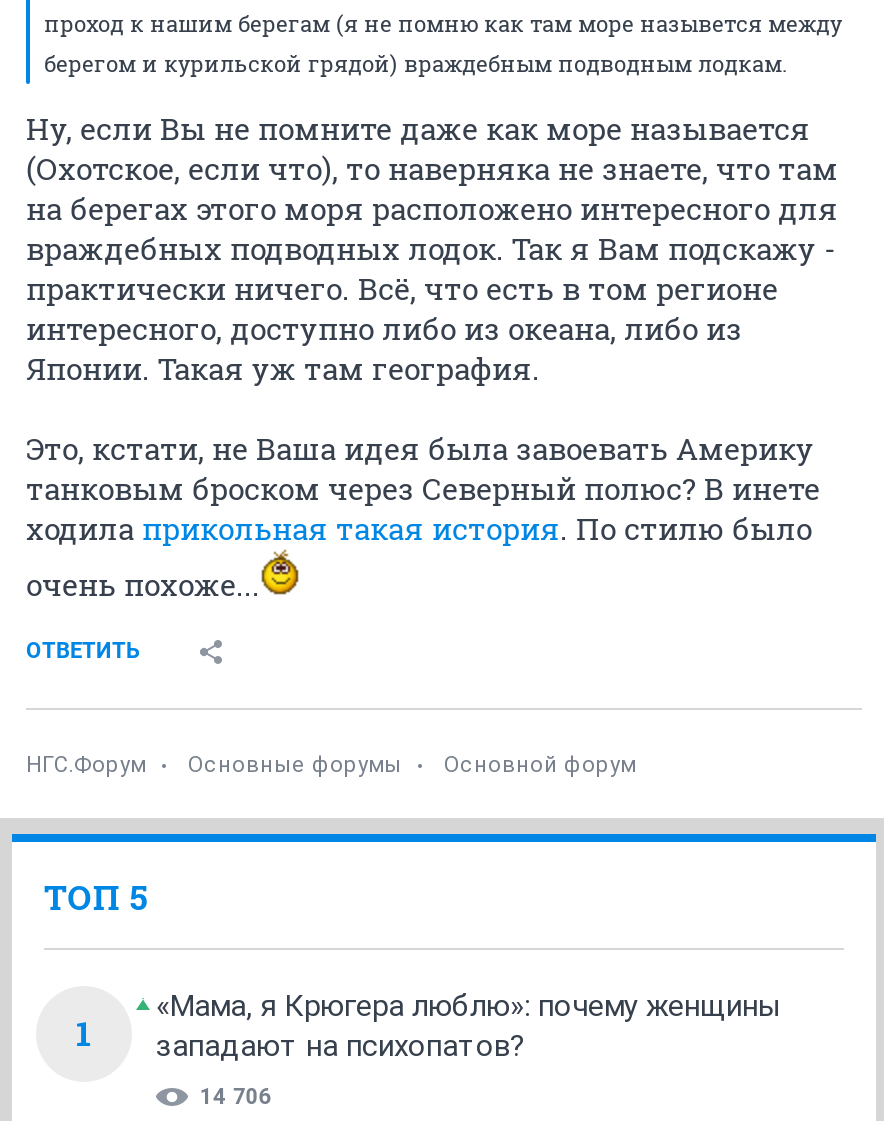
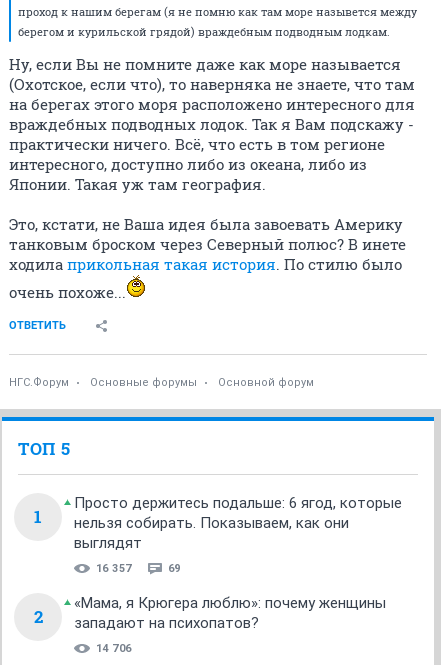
none -> [33,494,402,628] Просто держитесь подальше: 6 ягод, которые | нельзя собирать. Показываем, как они | выглядят | 16 357 | 69 | 2

